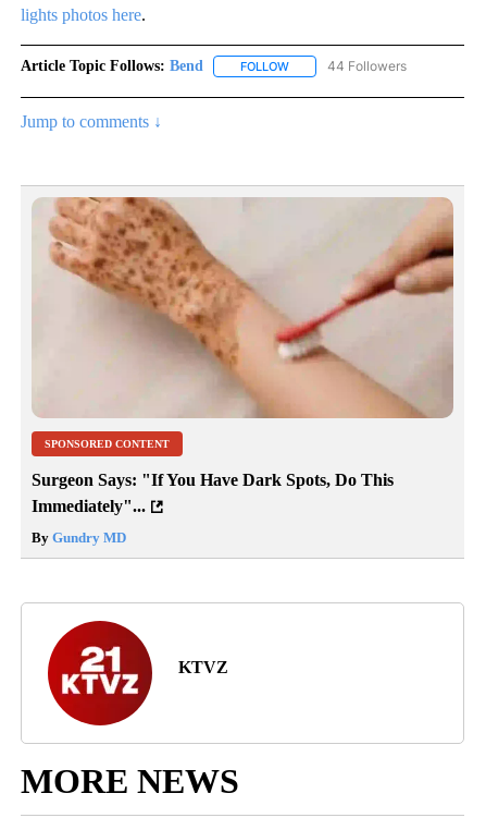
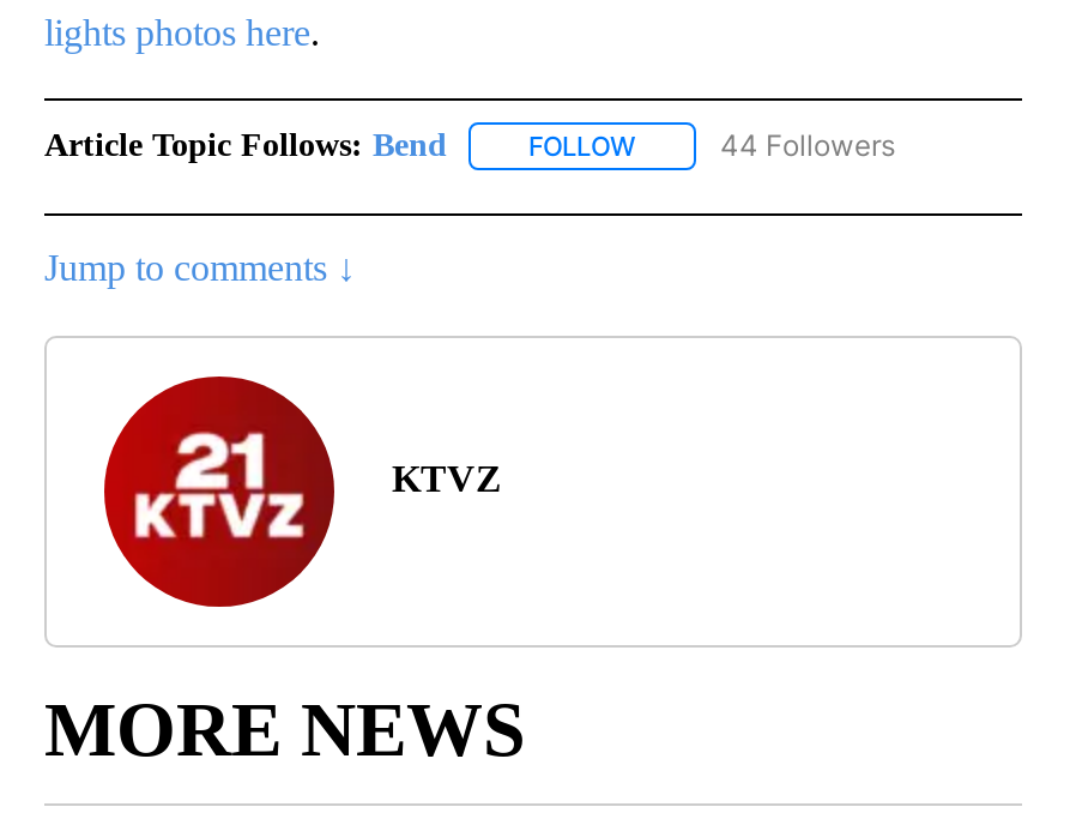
[32,196,454,546] [image] | SPONSORED CONTENT | Surgeon Says: "If You Have Dark Spots, Do This | Immediately"... | By Gundry MD -> none

